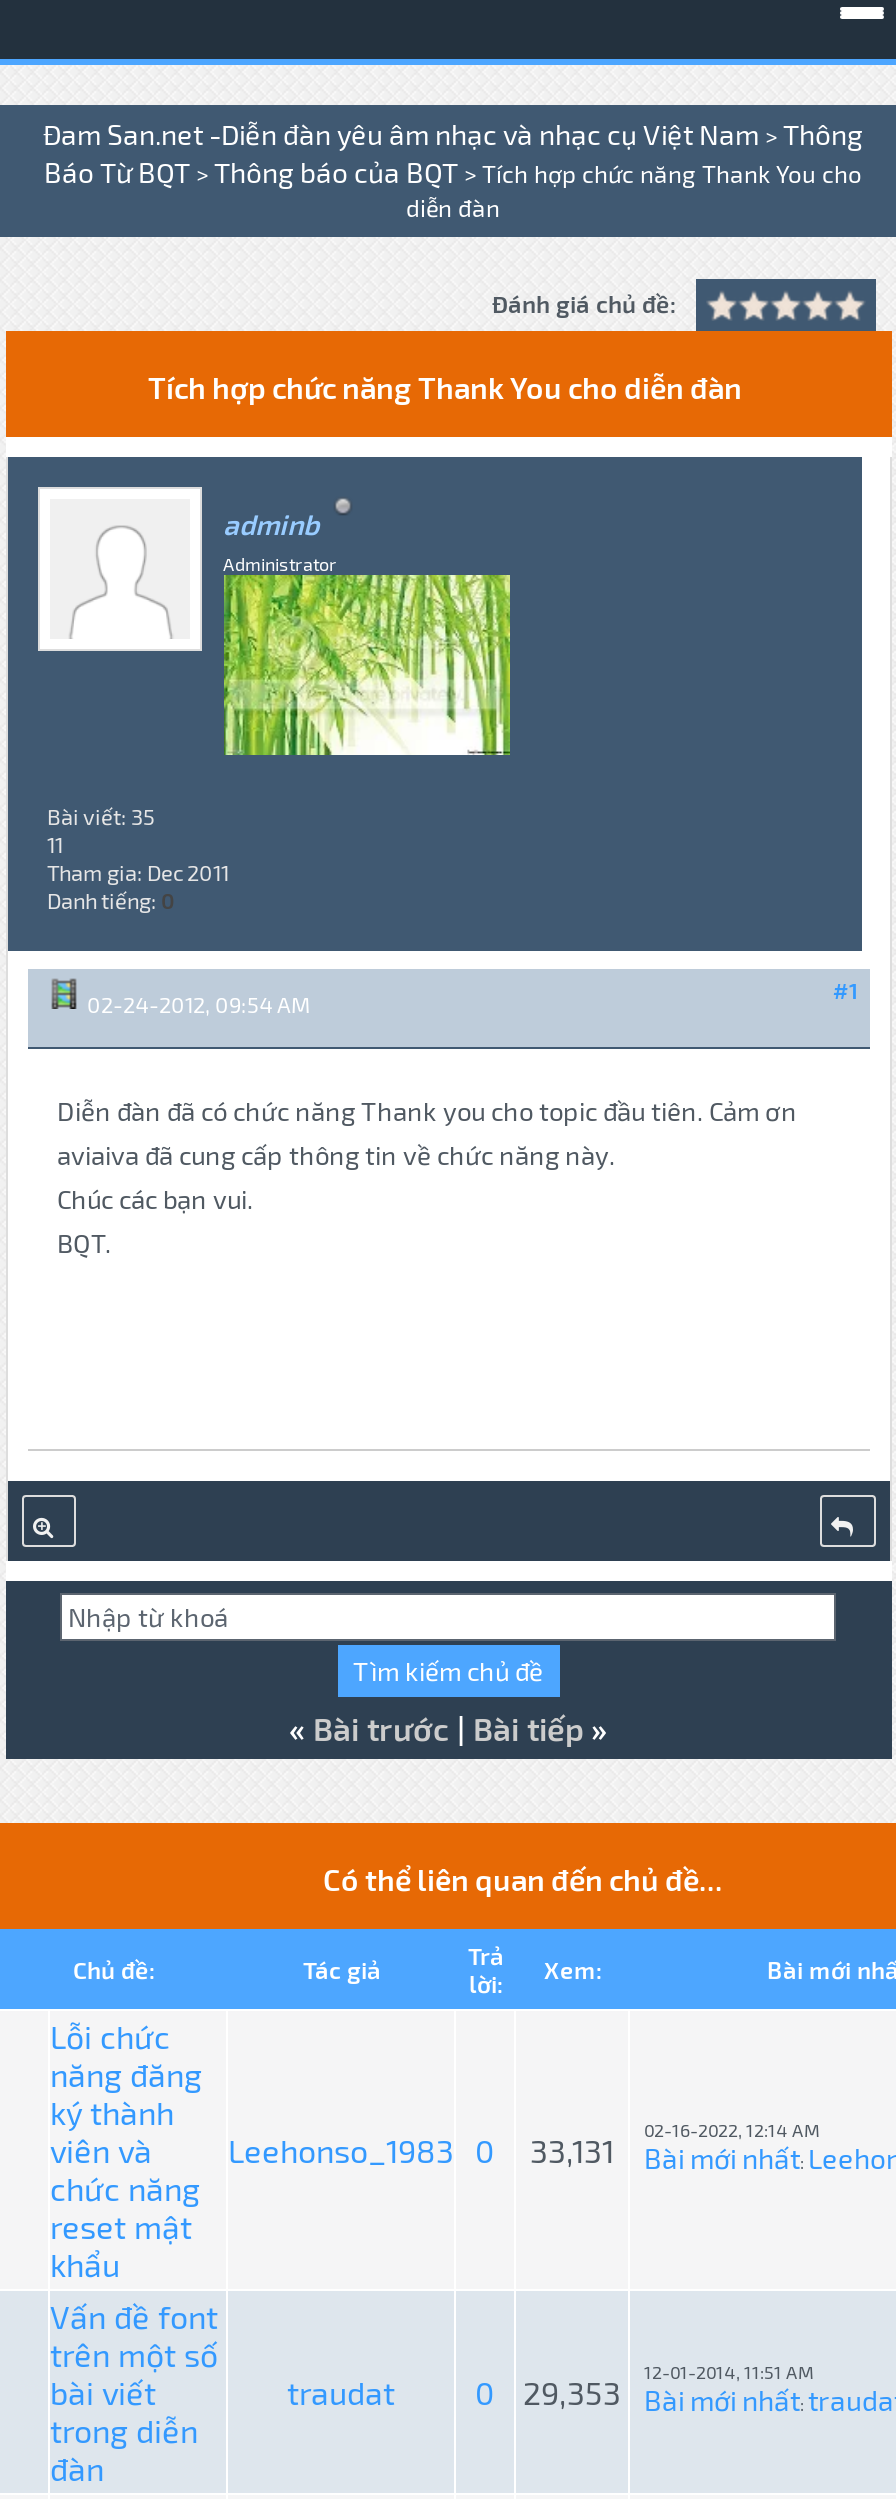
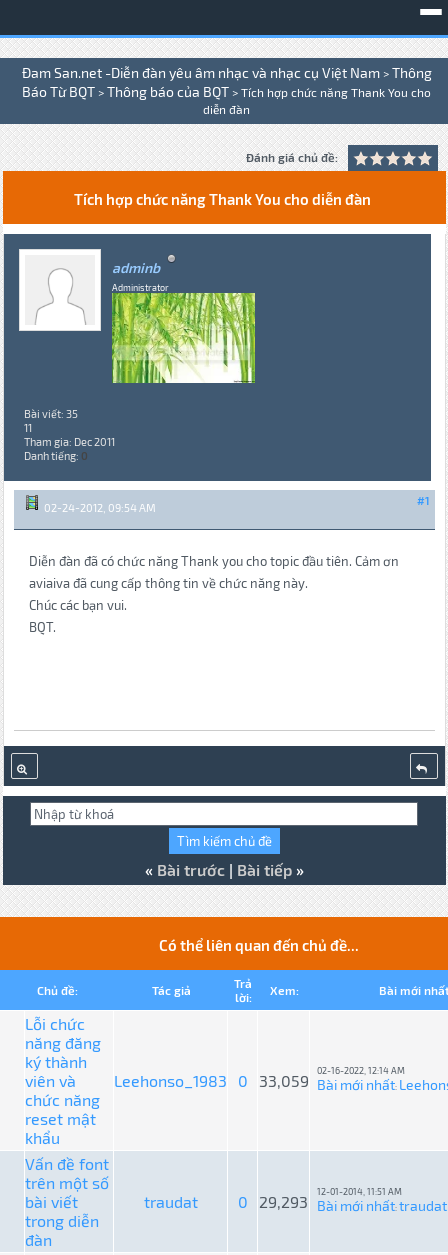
[228,2132,614,2170] Leehonso_1983 0 | 33,131 -> [114,1071,308,1090] Leehonso_1983 0 33,059
[523,2374,621,2412] 29,353 -> [259,1192,308,1211] 29,293

